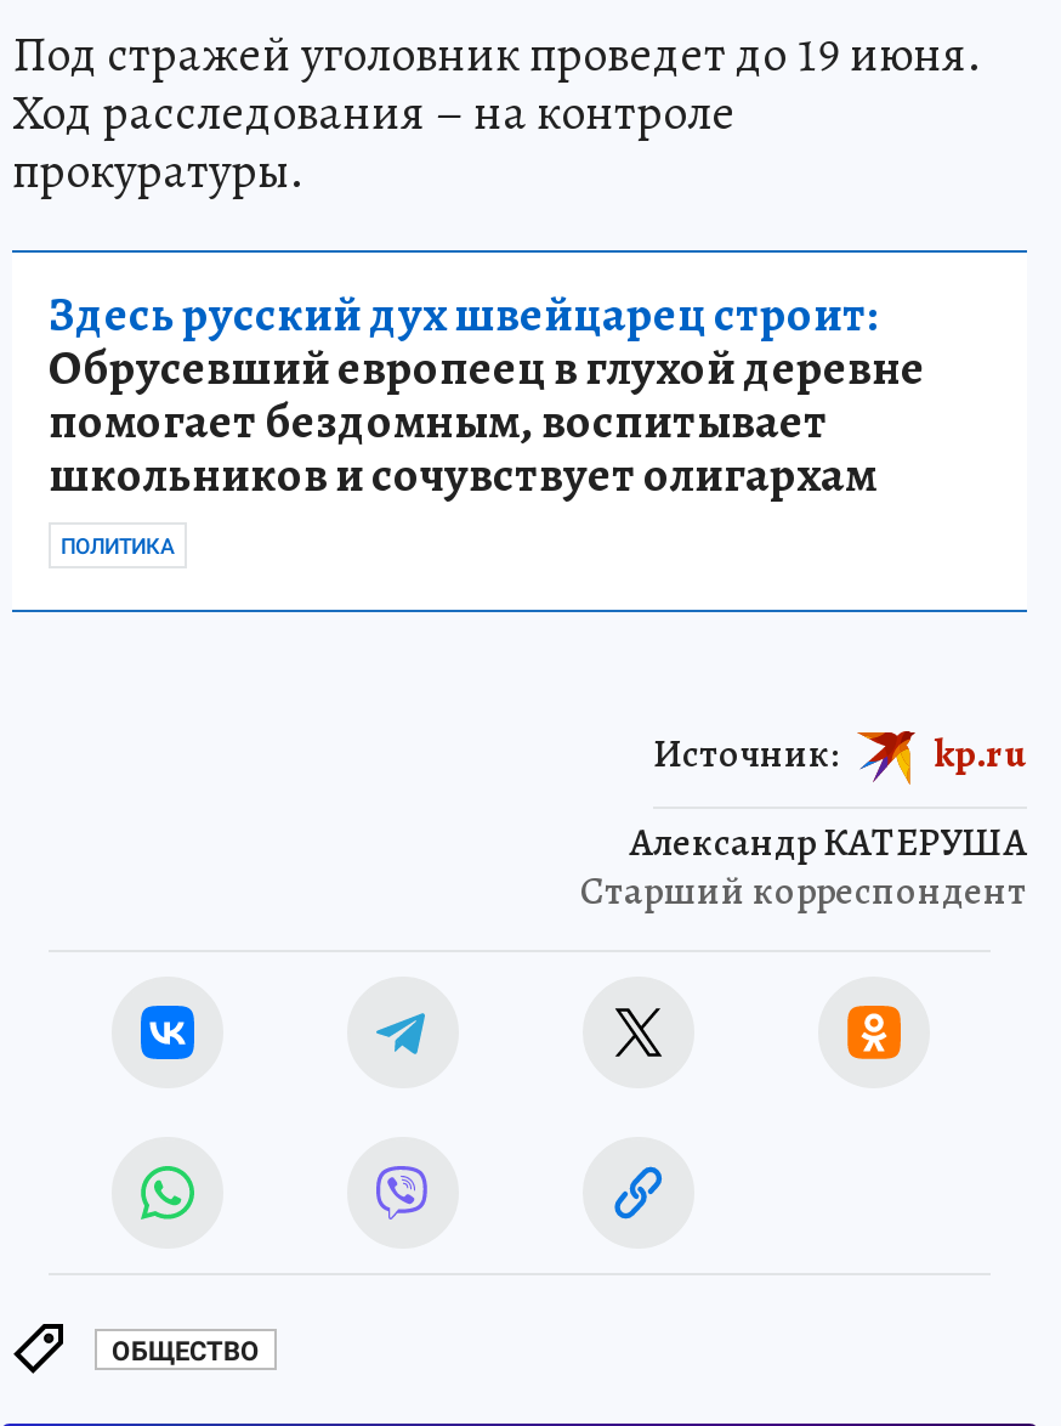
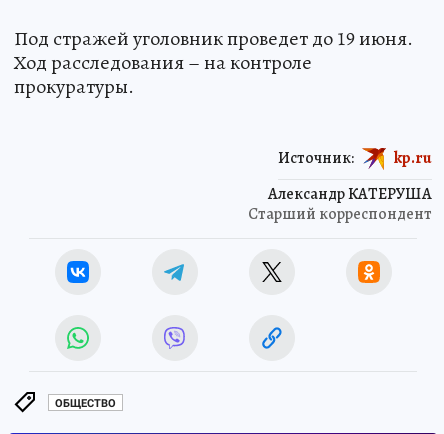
[49,282,925,559] Здесь русский дух швейцарец строит: | Обрусевший европеец в глухой деревне | помогает бездомным, воспитывает | школьников и сочувствует олигархам | ПОЛИТИКА -> none

